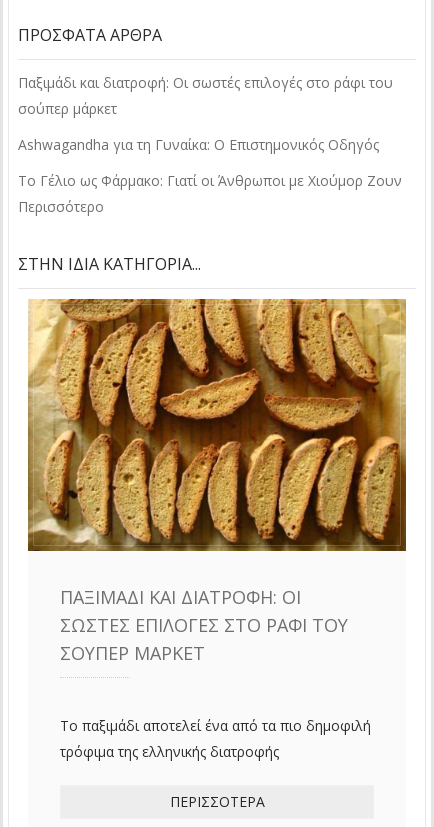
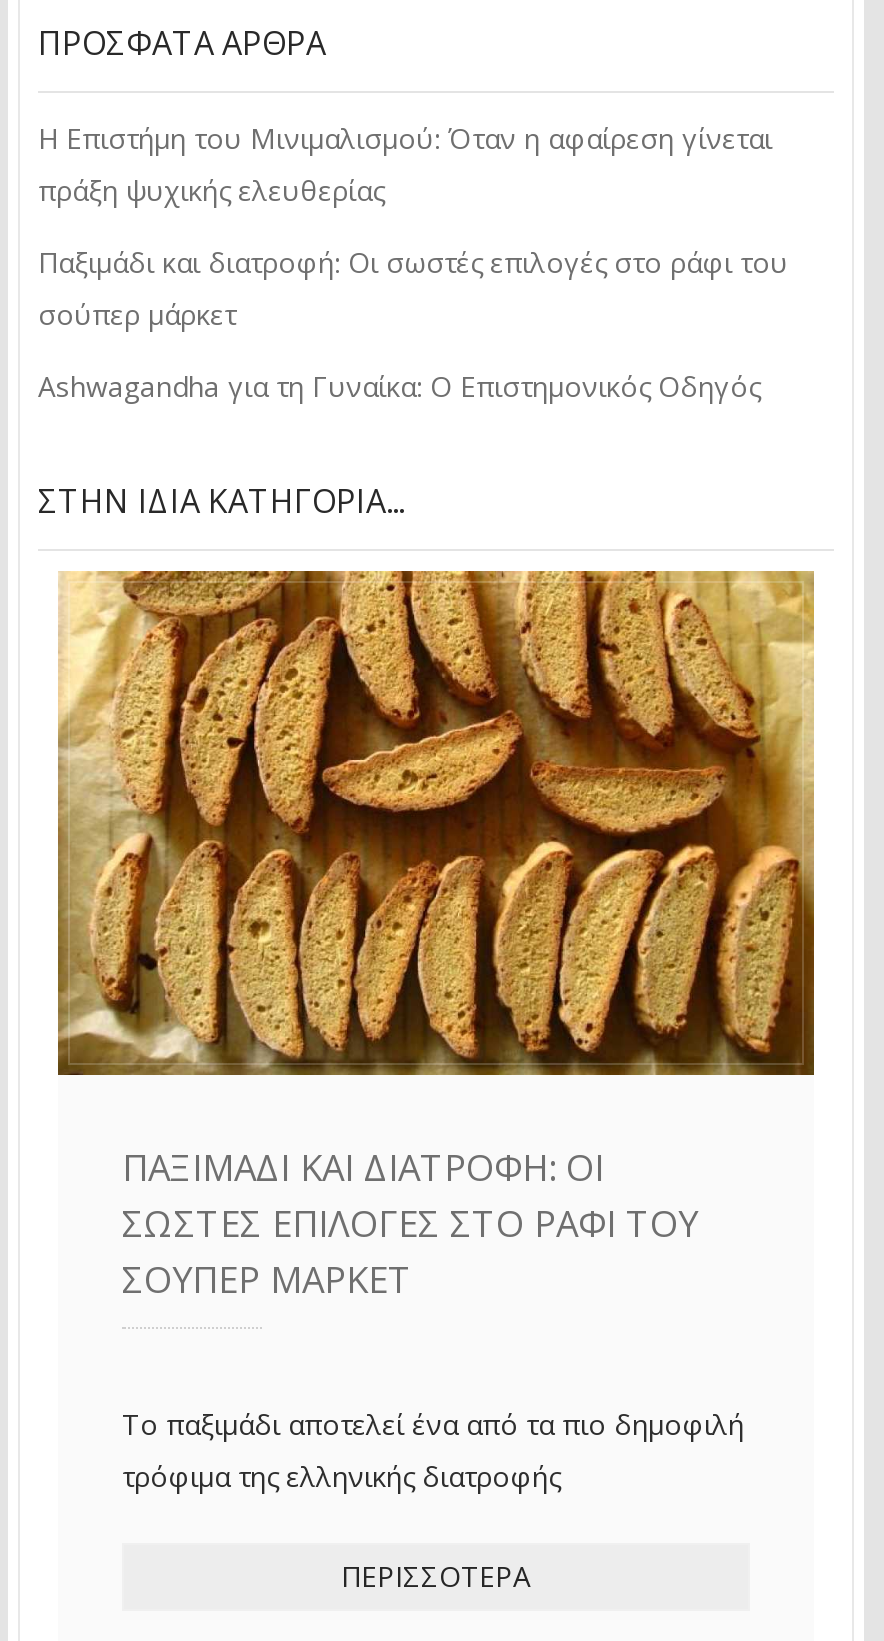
none -> [38,119,772,209] Η Επιστήμη του Μινιμαλισμού: Όταν η αφαίρεση γίνεται | πράξη ψυχικής ελευθερίας
moved [18,73,393,154] -> [38,243,788,405]: Παξιμάδι και διατροφή: Οι σωστές επιλογές στο ράφι του | σούπερ μάρκετ | Ashwagandha για τη Γυναίκα: Ο Επιστημονικός Οδηγός
[18,171,402,216] Το Γέλιο ως Φάρμακο: Γιατί οι Άνθρωποι με Χιούμορ Ζουν | Περισσότερο -> none

